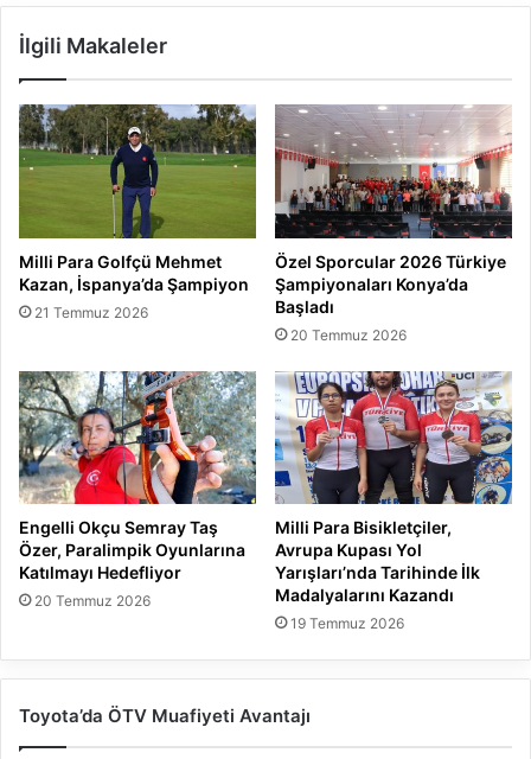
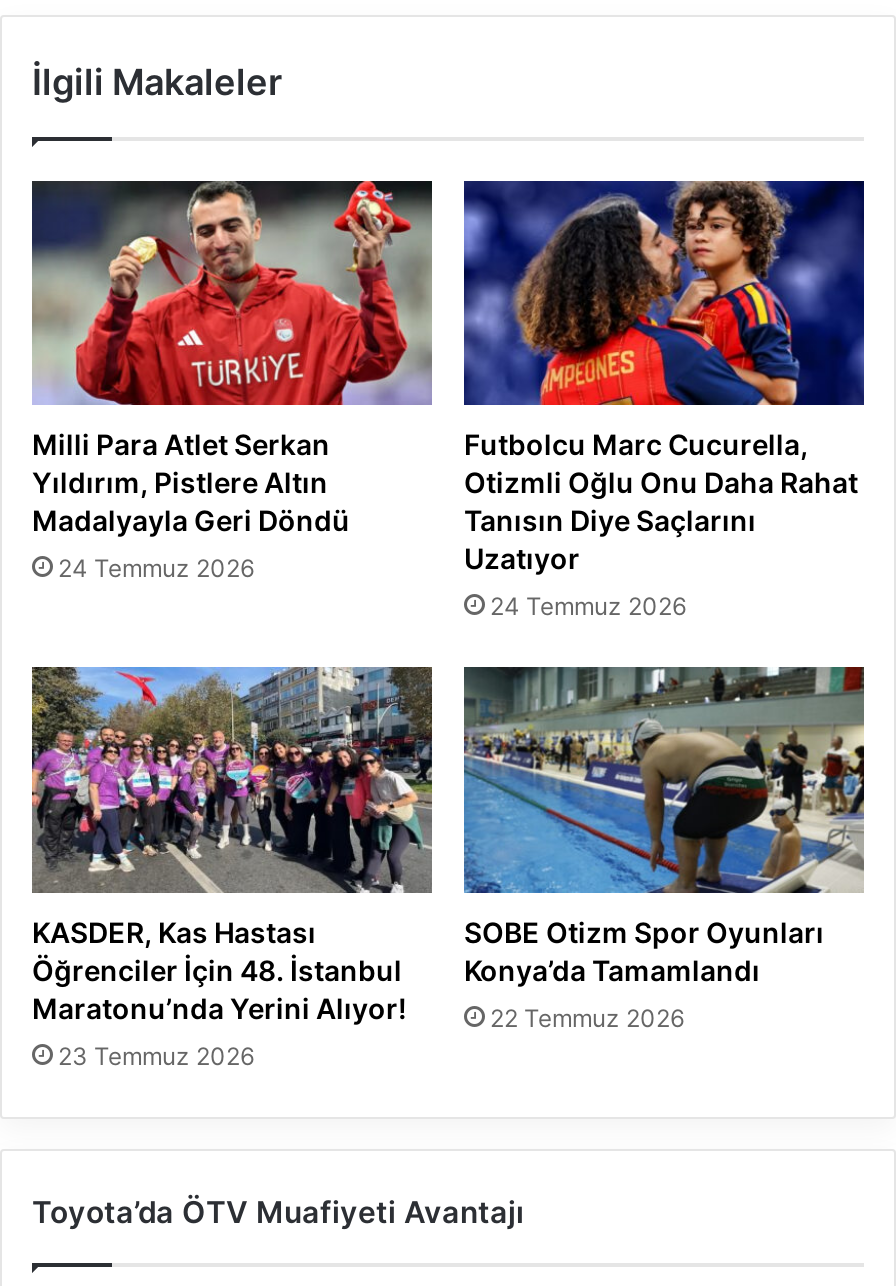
[18,103,257,294] [image] | Milli Para Golfçü Mehmet | Kazan, İspanya’da Şampiyon -> [32,179,434,538] [image] | Milli Para Atlet Serkan | Yıldırım, Pistlere Altın | Madalyayla Geri Döndü
[274,104,513,316] [image] | Özel Sporcular 2026 Türkiye | Şampiyonaları Konya’da | Başladı -> [462,179,866,576] [image] | Futbolcu Marc Cucurella, | Otizmli Oğlu Onu Daha Rahat | Tanısın Diye Saçlarını | Uzatıyor
[34,303,148,321] 21 Temmuz 2026 -> [58,554,254,584] 24 Temmuz 2026
[290,326,407,343] 20 Temmuz 2026 -> [490,592,686,622] 24 Temmuz 2026
[18,370,257,583] [image] | Engelli Okçu Semray Taş | Özer, Paralimpik Oyunlarına | Katılmayı Hedefliyor -> [30,631,434,1026] [image] | KASDER, Kas Hastası | Öğrenciler İçin 48. İstanbul | Maratonu’nda Yerini Alıyor!
[274,370,513,605] [image] | Milli Para Bisikletçiler, | Avrupa Kupası Yol | Yarışları’nda Tarihinde İlk | Madalyalarını Kazandı -> [462,631,866,988] [image] | SOBE Otizm Spor Oyunları | Konya’da Tamamlandı
[34,592,151,610] 20 Temmuz 2026 -> [58,1042,254,1072] 23 Temmuz 2026
[290,615,404,632] 19 Temmuz 2026 -> [490,1004,684,1034] 22 Temmuz 2026

